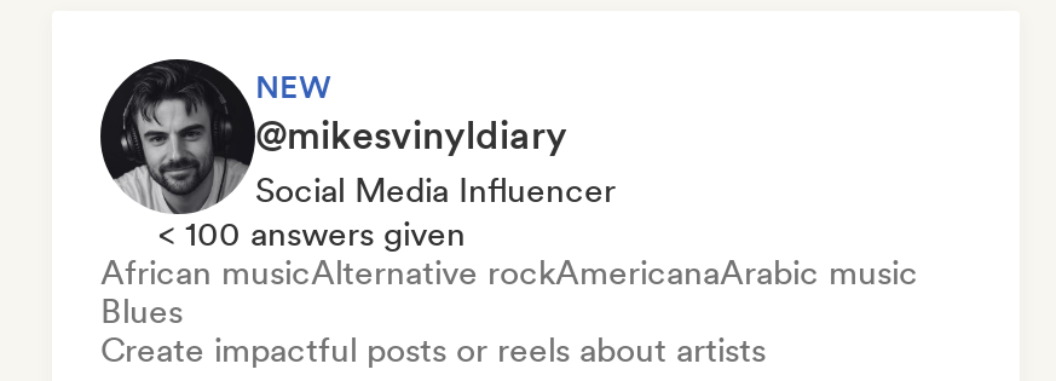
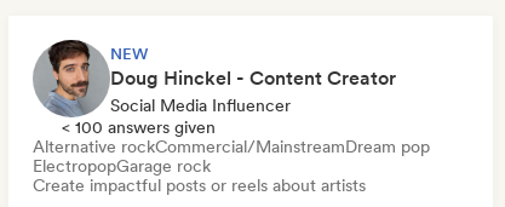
[100,69,567,209] [image] | @mikesvinyldiary -> [34,44,396,115] [image] | Doug Hinckel - Content Creator
[100,253,918,330] African musicAlternative rockAmericanaArabic music | Blues -> [33,137,430,176] Alternative rockCommercial/MainstreamDream pop | ElectropopGarage rock

